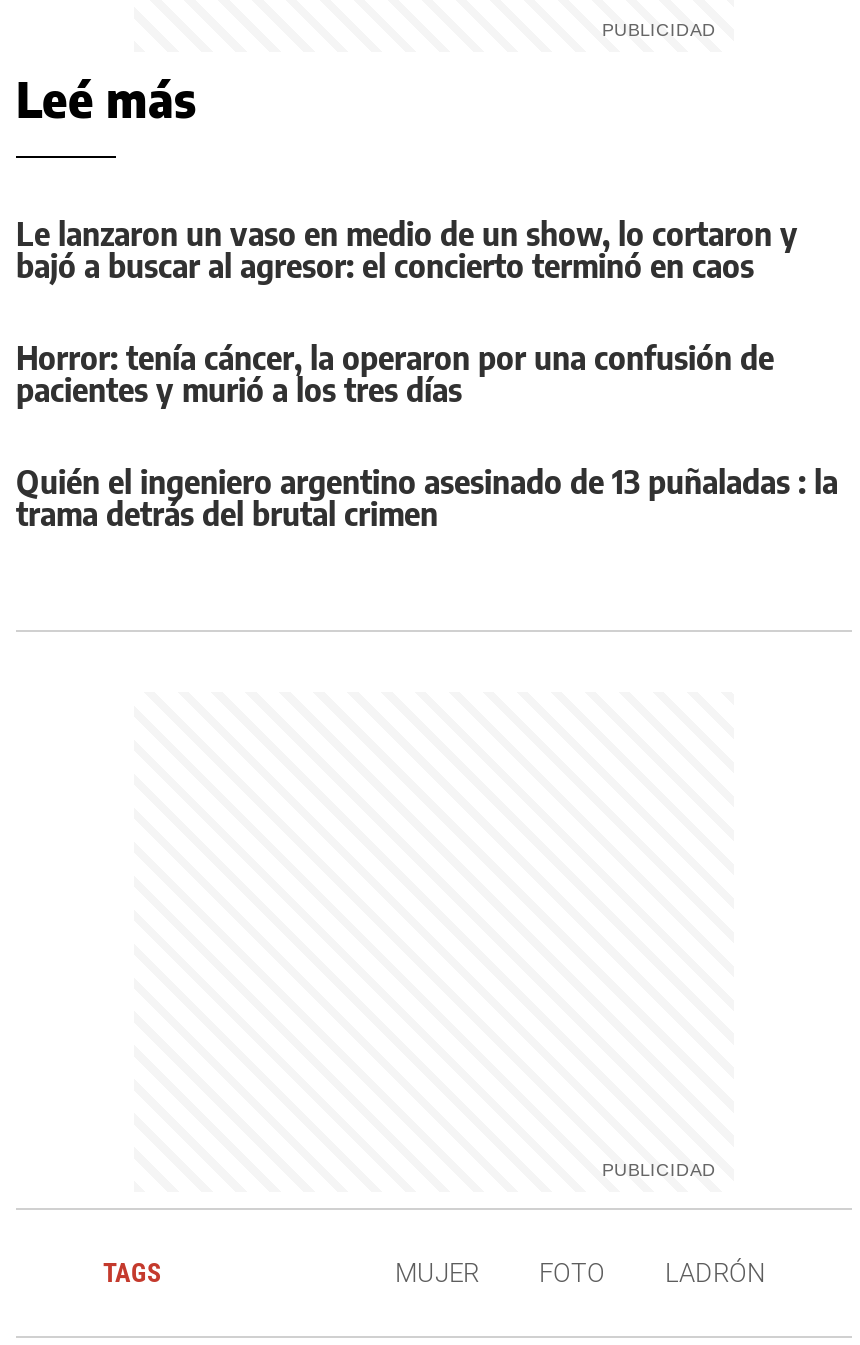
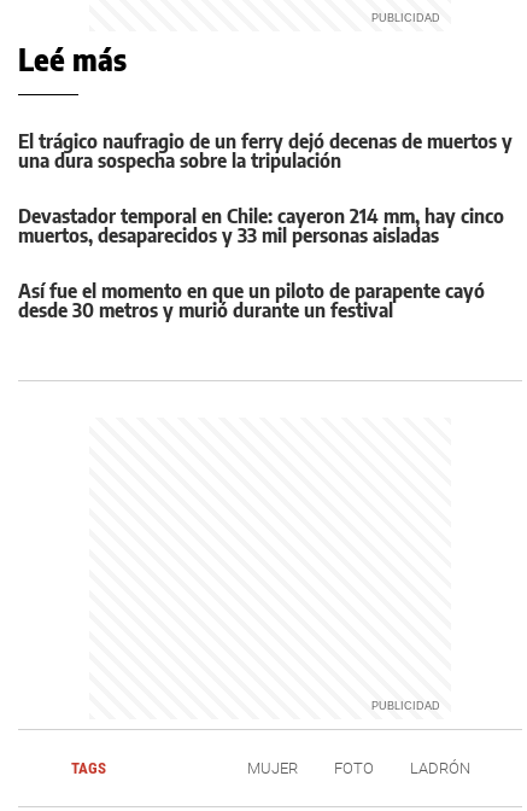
[16,214,798,286] Le lanzaron un vaso en medio de un show, lo cortaron y | bajó a buscar al agresor: el concierto terminó en caos -> [18,129,513,173] El trágico naufragio de un ferry dejó decenas de muertos y | una dura sospecha sobre la tripulación
[16,338,774,410] Horror: tenía cáncer, la operaron por una confusión de | pacientes y murió a los tres días -> [18,204,504,247] Devastador temporal en Chile: cayeron 214 mm, hay cinco | muertos, desaparecidos y 33 mil personas aisladas
[16,462,838,534] Quién el ingeniero argentino asesinado de 13 puñaladas : la | trama detrás del brutal crimen -> [18,279,485,322] Así fue el momento en que un piloto de parapente cayó | desde 30 metros y murió durante un festival

